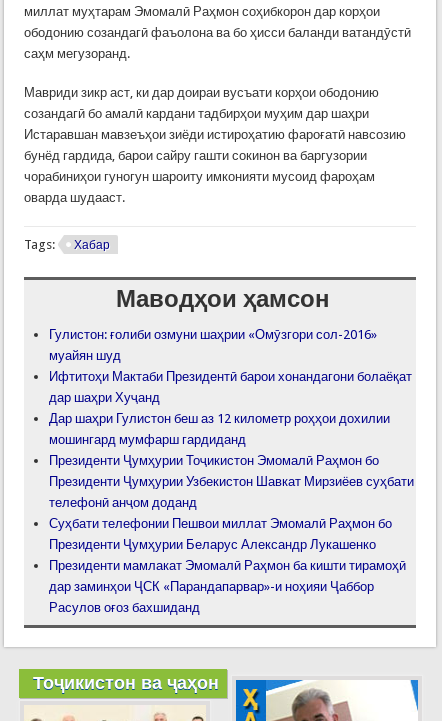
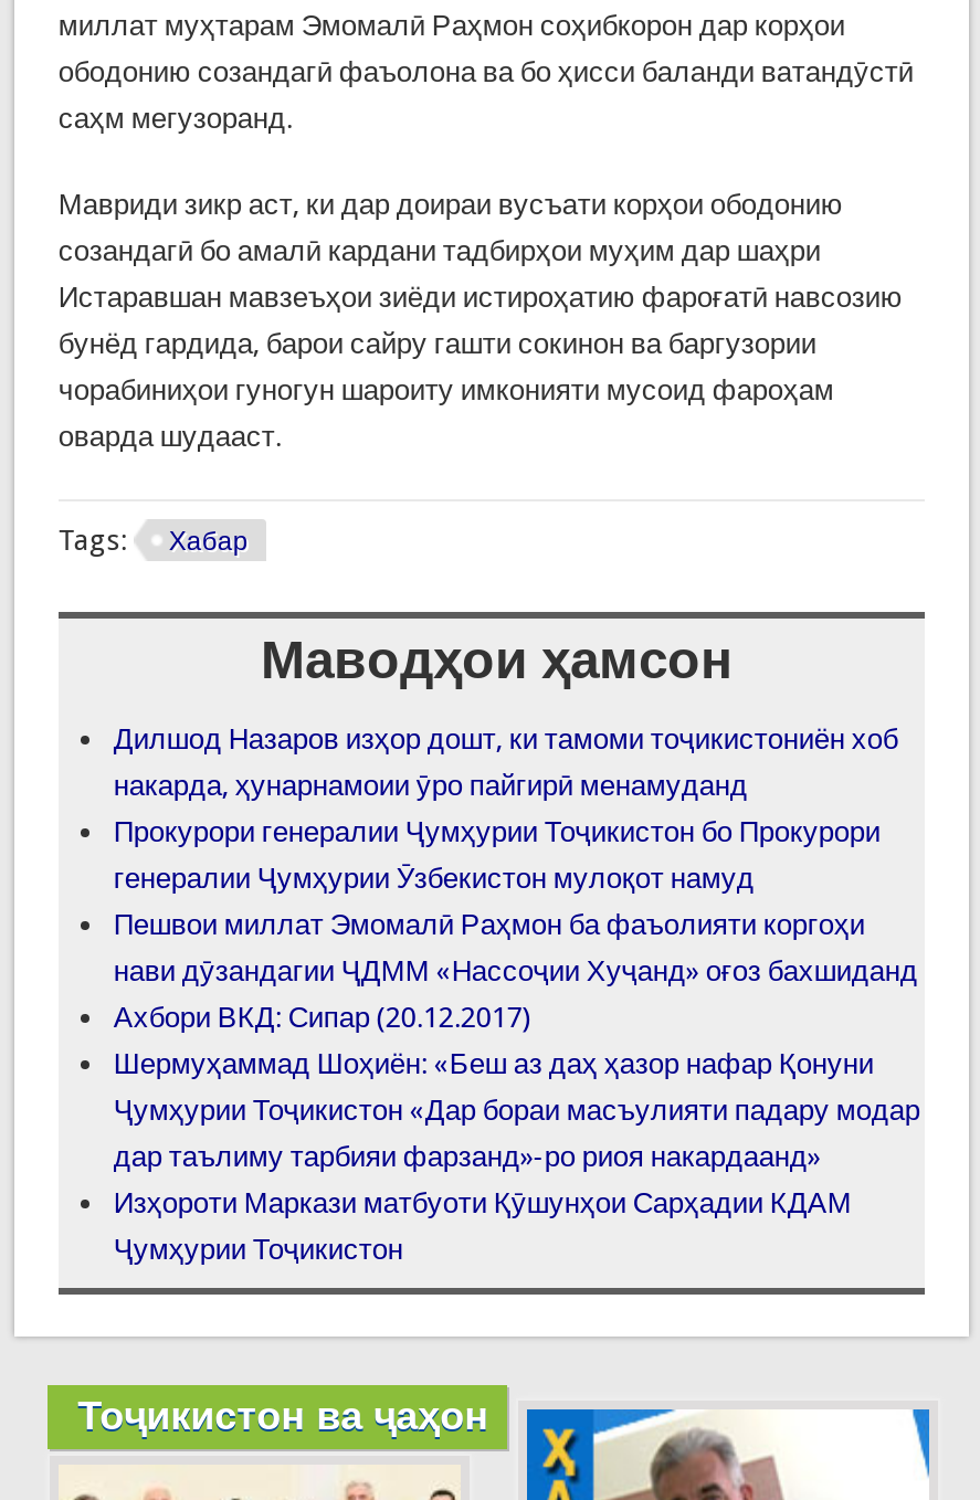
[49,327,414,615] Гулистон: ғолиби озмуни шаҳрии «Омӯзгори сол-2016» | муайян шуд | Ифтитоҳи Мактаби Президентӣ барои хонандагони болаёқат | дар шаҳри Хуҷанд | Дар шаҳри Гулистон беш аз 12 километр роҳҳои дохилии | мошингард мумфарш гардиданд | Президенти Ҷумҳурии Тоҷикистон Эмомалӣ Раҳмон бо | Президенти Ҷумҳурии Узбекистон Шавкат Мирзиёев суҳбати | телефонӣ анҷом доданд | Суҳбати телефонии Пешвои миллат Эмомалӣ Раҳмон бо | Президенти Ҷумҳурии Беларус Александр Лукашенко | Президенти мамлакат Эмомалӣ Раҳмон ба кишти тирамоҳӣ | дар заминҳои ҶСК «Парандапарвар»-и ноҳияи Ҷаббор | Расулов оғоз бахшиданд -> [114,722,920,1265] Дилшод Назаров изҳор дошт, ки тамоми тоҷикистониён хоб | накарда, ҳунарнамоии ӯро пайгирӣ менамуданд | Прокурори генералии Ҷумҳурии Тоҷикистон бо Прокурори | генералии Ҷумҳурии Ӯзбекистон мулоқот намуд | Пешвои миллат Эмомалӣ Раҳмон ба фаъолияти коргоҳи | нави дӯзандагии ҶДММ «Нассоҷии Хуҷанд» оғоз бахшиданд | Ахбори ВКД: Сипар (20.12.2017) | Шермуҳаммад Шоҳиён: «Беш аз даҳ ҳазор нафар Қонуни | Ҷумҳурии Тоҷикистон «Дар бораи масъулияти падару модар | дар таълиму тарбияи фарзанд»-ро риоя накардаанд» | Изҳороти Маркази матбуоти Қӯшунҳои Сарҳадии КДАМ | Ҷумҳурии Тоҷикистон

